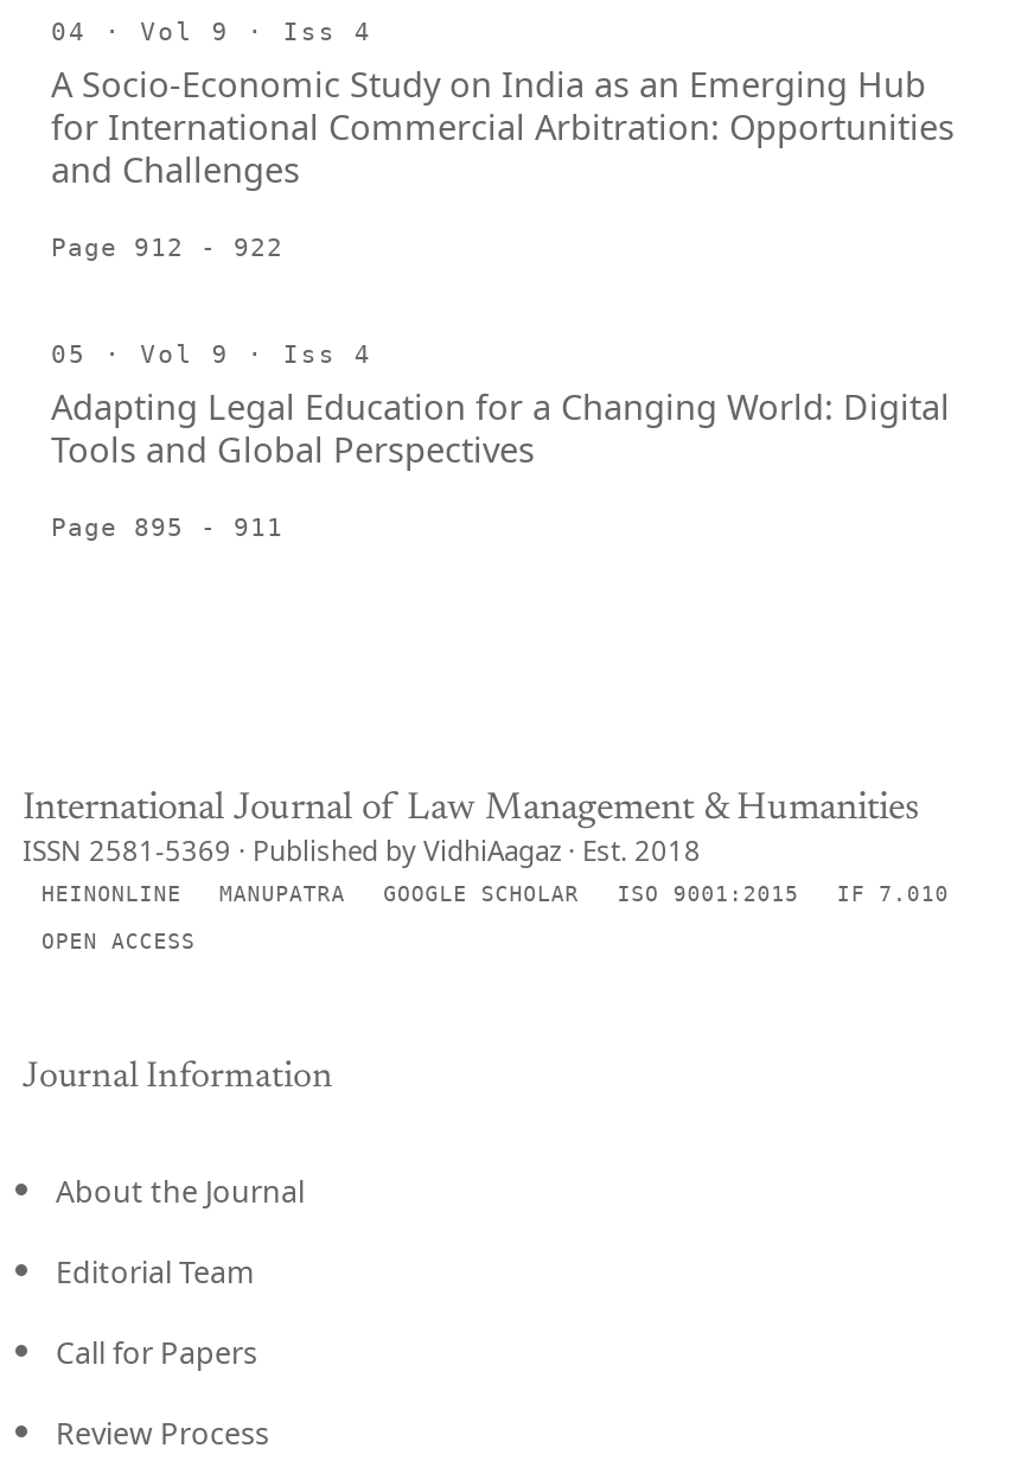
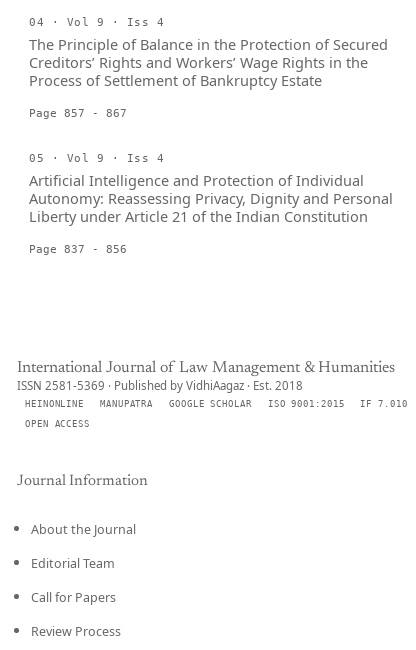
[51,59,955,192] A Socio-Economic Study on India as an Emerging Hub | for International Commercial Arbitration: Opportunities | and Challenges -> [29,34,388,90] The Principle of Balance in the Protection of Secured | Creditors’ Rights and Workers’ Wage Rights in the | Process of Settlement of Bankruptcy Estate
[51,232,283,261] Page 912 - 922 -> [29,107,127,119] Page 857 - 867
[51,382,950,472] Adapting Legal Education for a Changing World: Digital | Tools and Global Perspectives -> [29,170,393,226] Artificial Intelligence and Protection of Individual | Autonomy: Reassessing Privacy, Dignity and Personal | Liberty under Article 21 of the Indian Constitution
[51,512,283,541] Page 895 - 911 -> [29,243,127,255] Page 837 - 856

